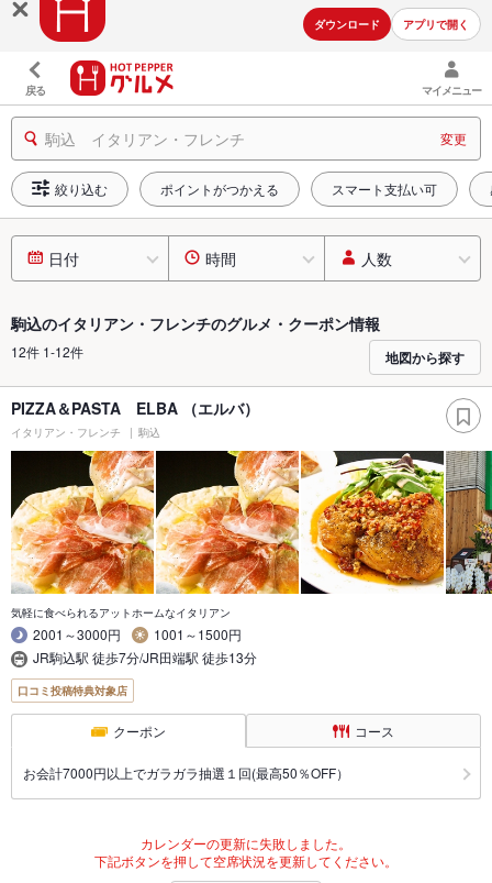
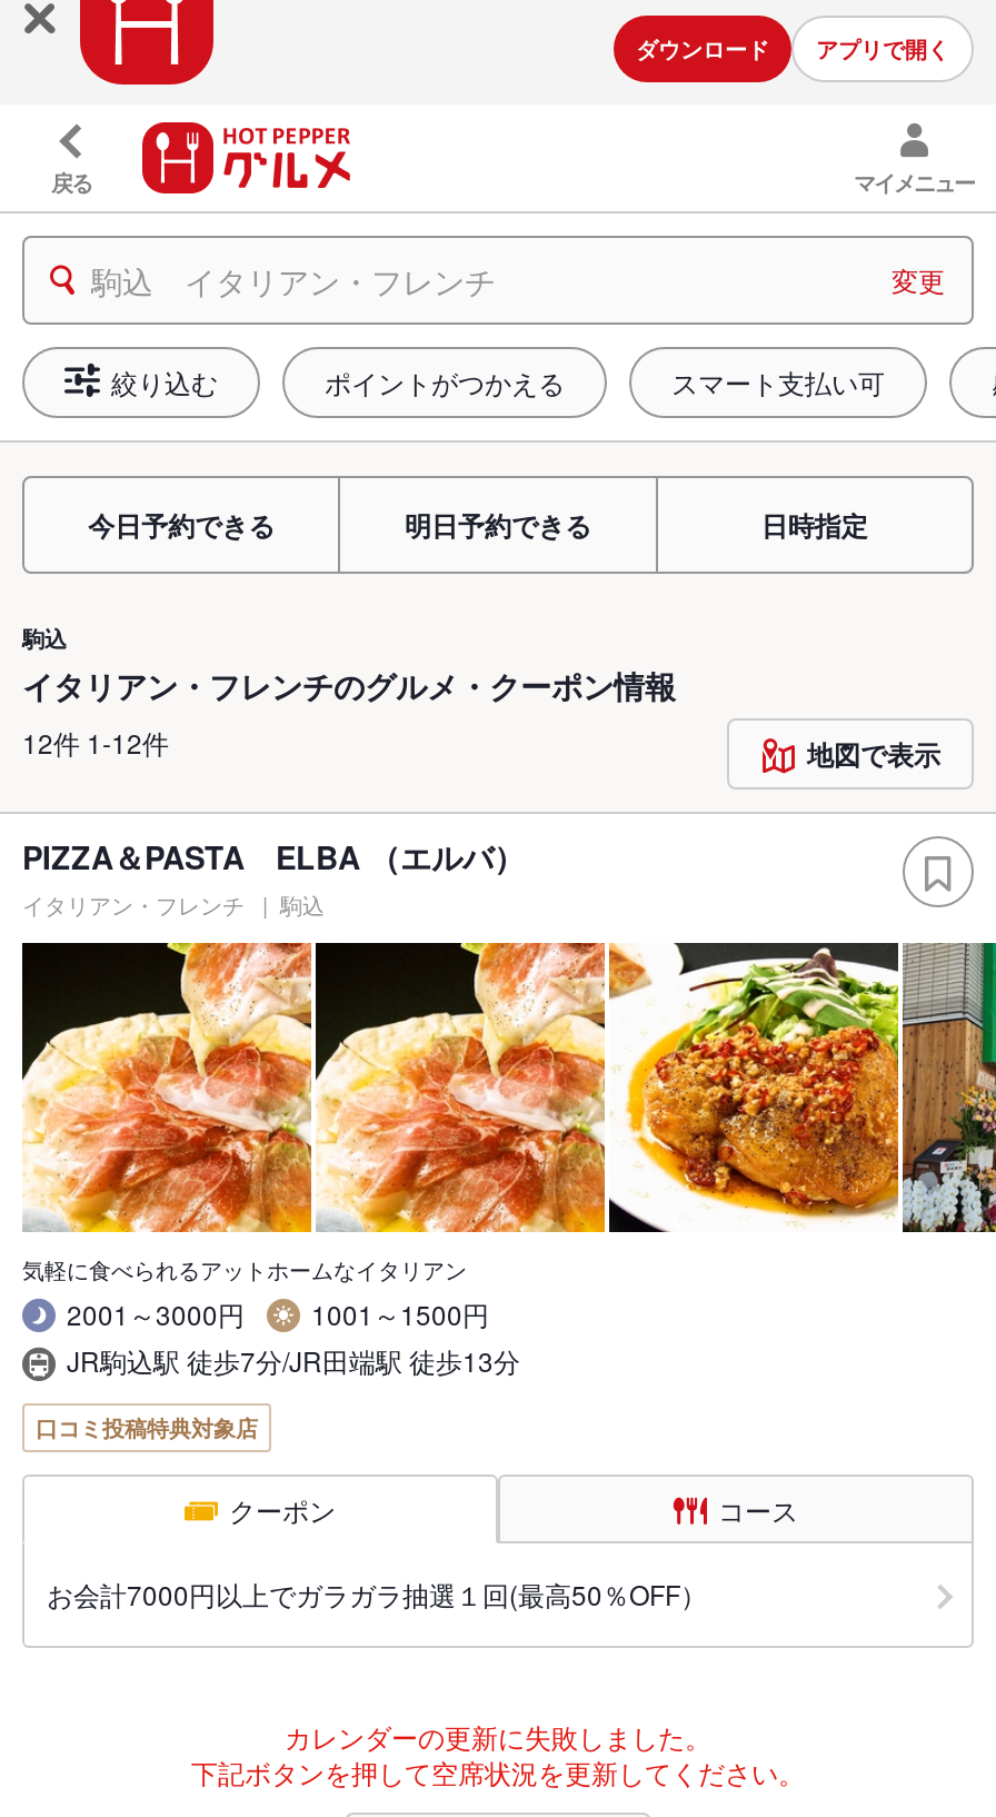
[48,247,392,269] 日付 | 時間 | 人数 -> [88,505,868,545] 今日予約できる | 明日予約できる | 日時指定
[11,312,380,334] 駒込のイタリアン・フレンチのグルメ・クーポン情報 -> [22,623,676,707] 駒込 | イタリアン・フレンチのグルメ・クーポン情報
[385,347,465,367] 地図から探す -> [807,734,940,774] 地図で表示

